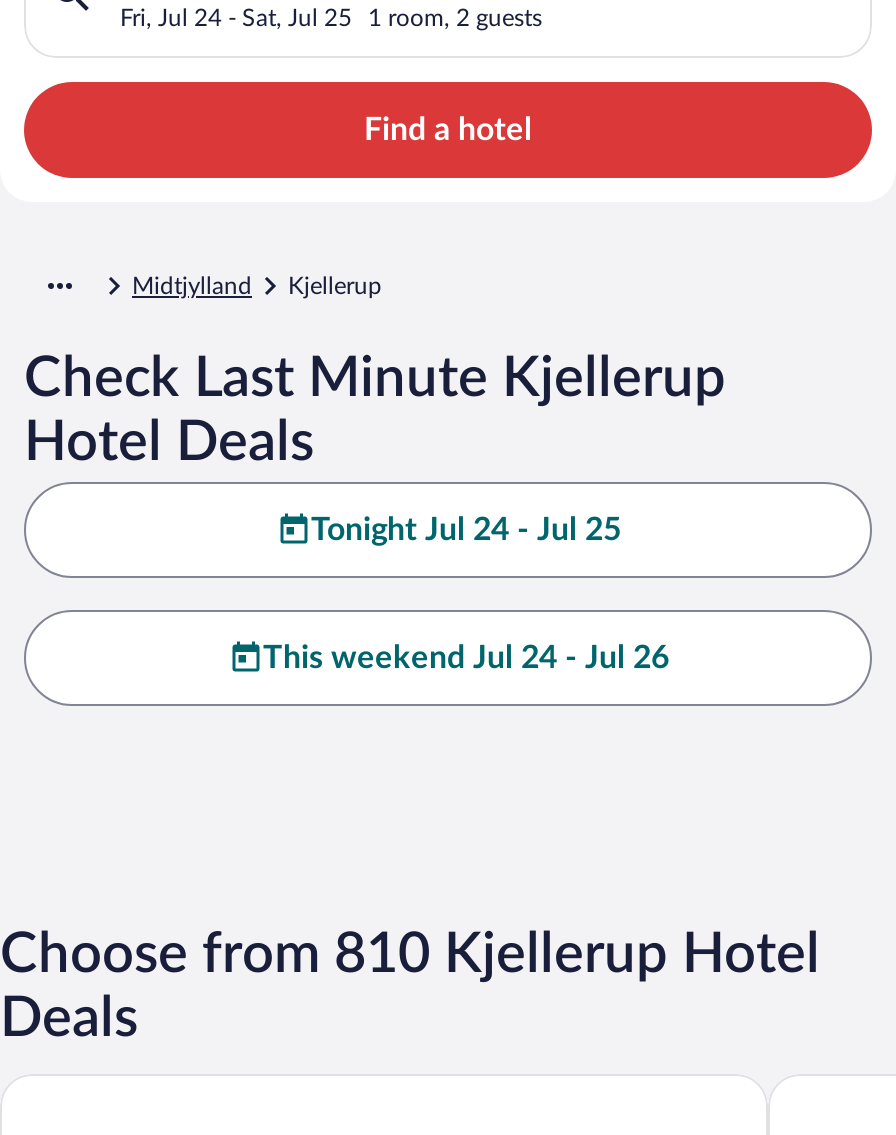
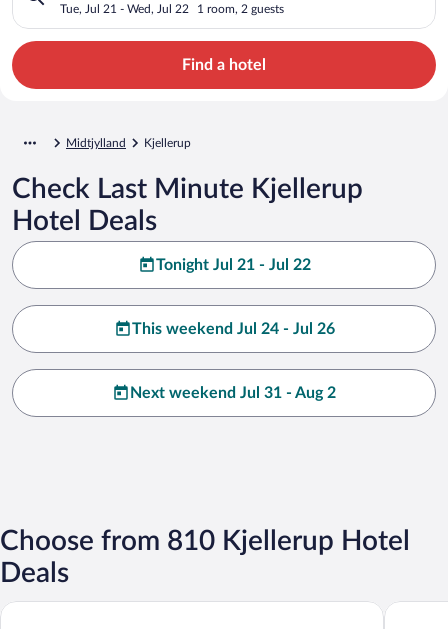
[120,5,352,29] Fri, Jul 24 - Sat, Jul 25 -> [60,3,189,15] Tue, Jul 21 - Wed, Jul 22
[311,513,621,545] Tonight Jul 24 - Jul 25 -> [155,257,310,273] Tonight Jul 21 - Jul 22
none -> [130,385,336,401] Next weekend Jul 31 - Aug 2

